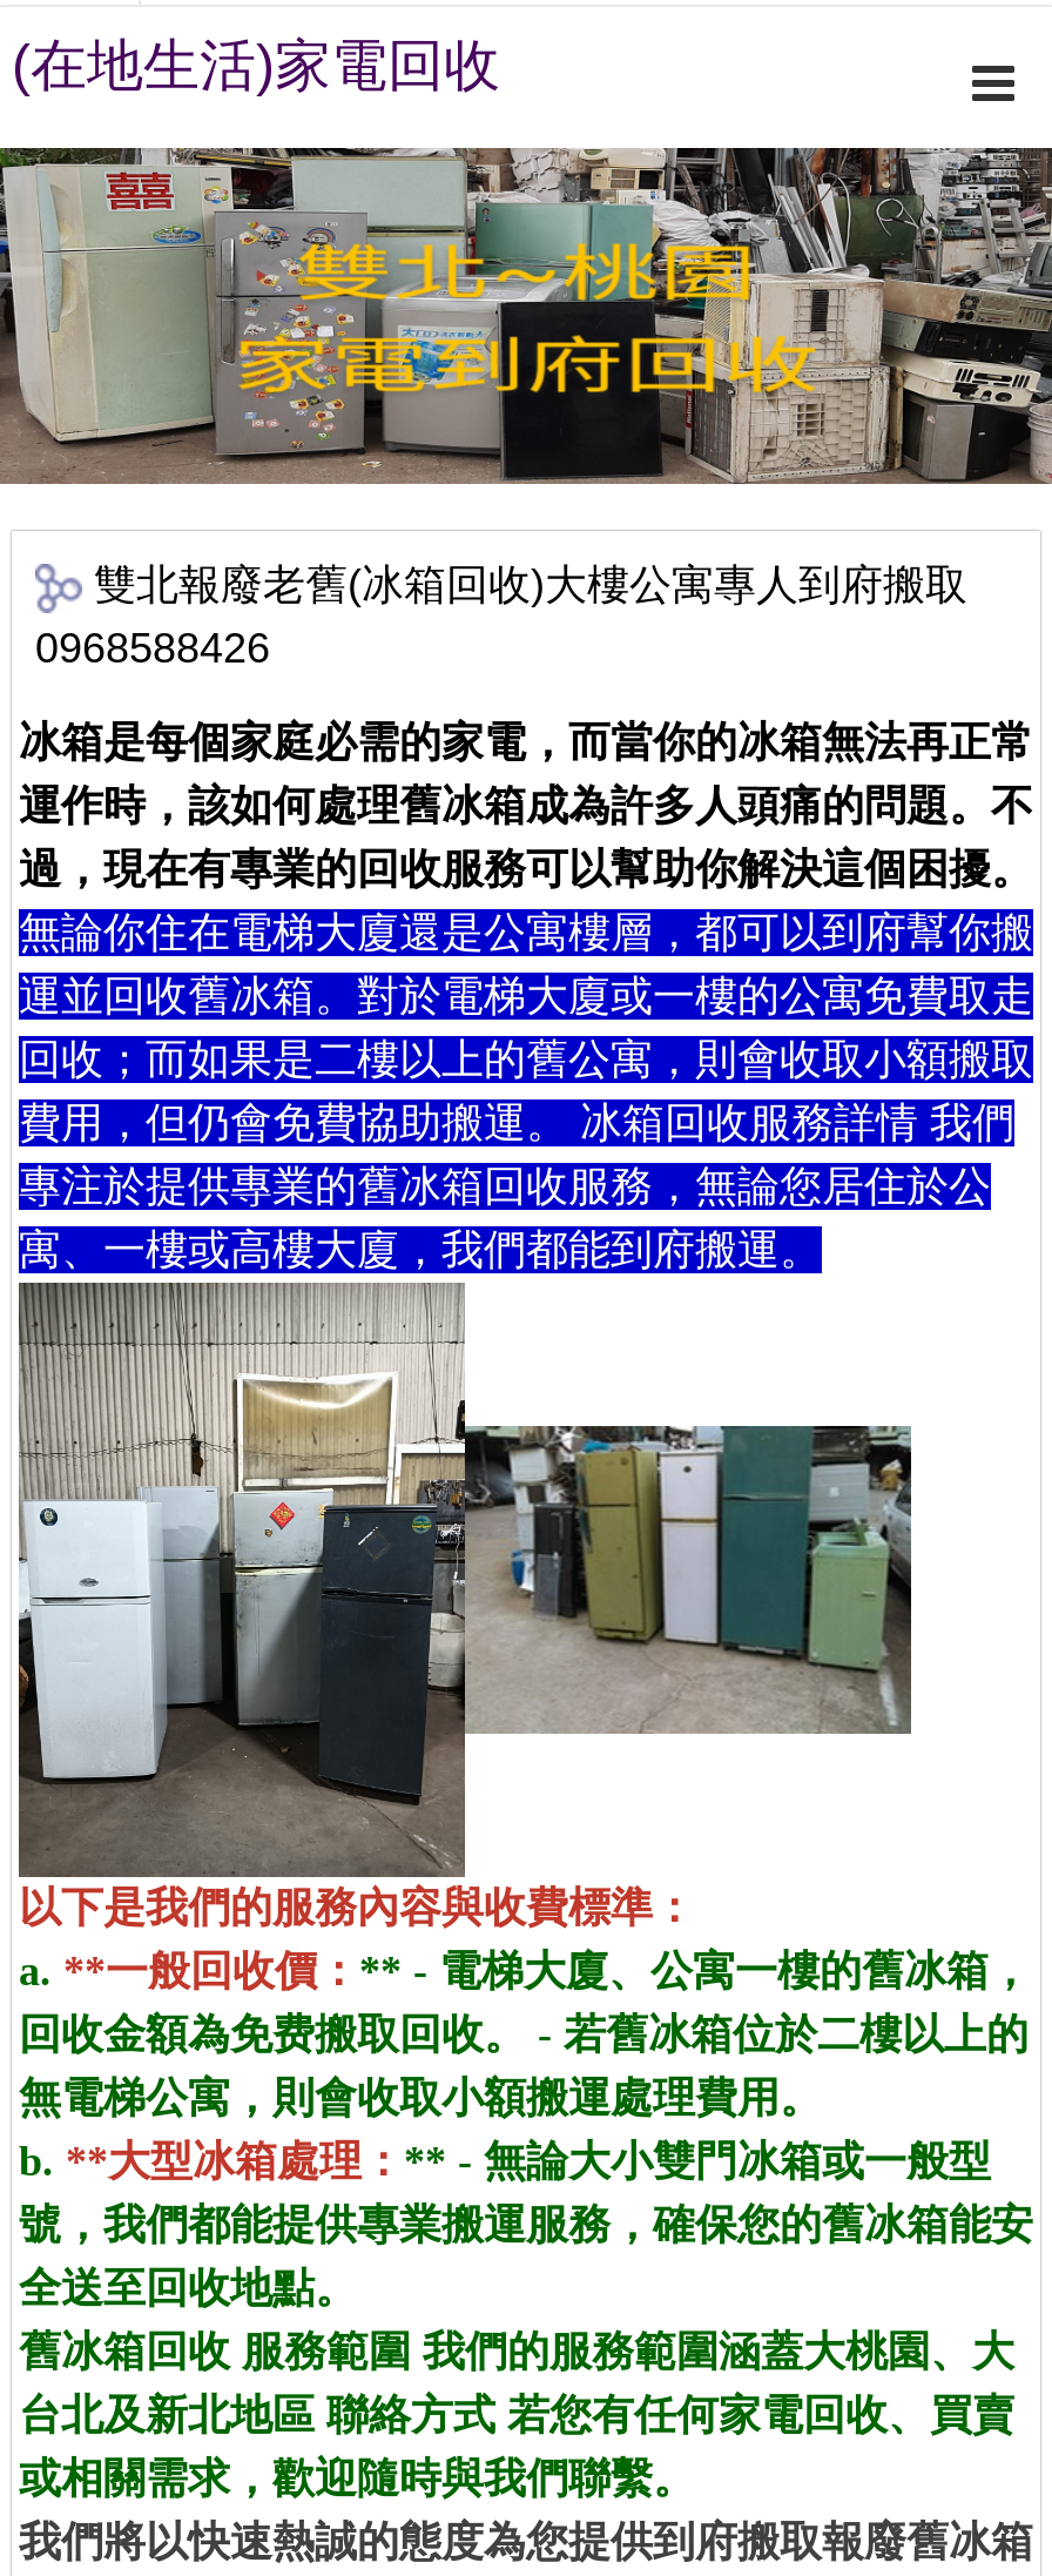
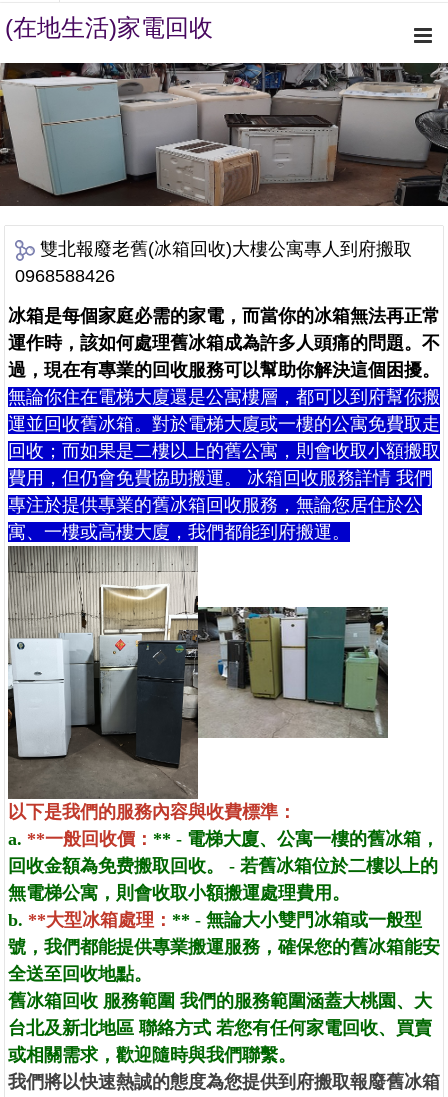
[7,146,1045,486] [image] -> [3,62,445,207] [image]

